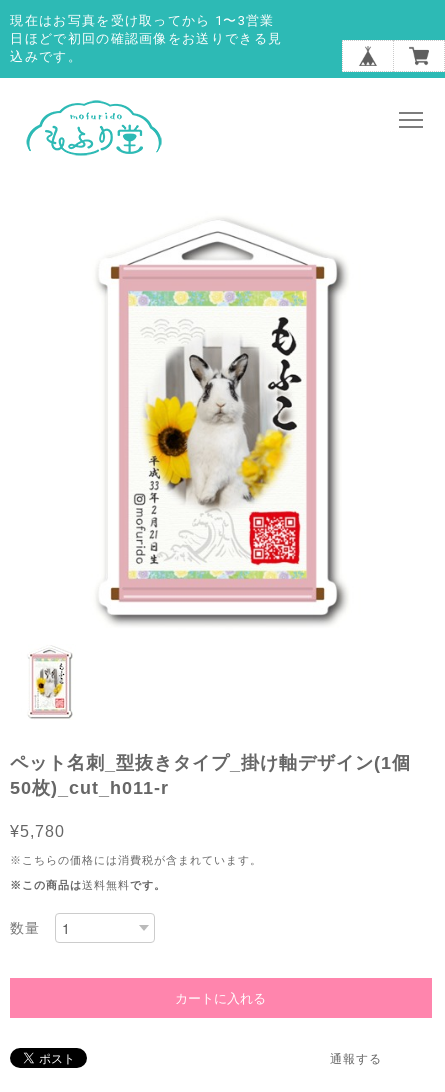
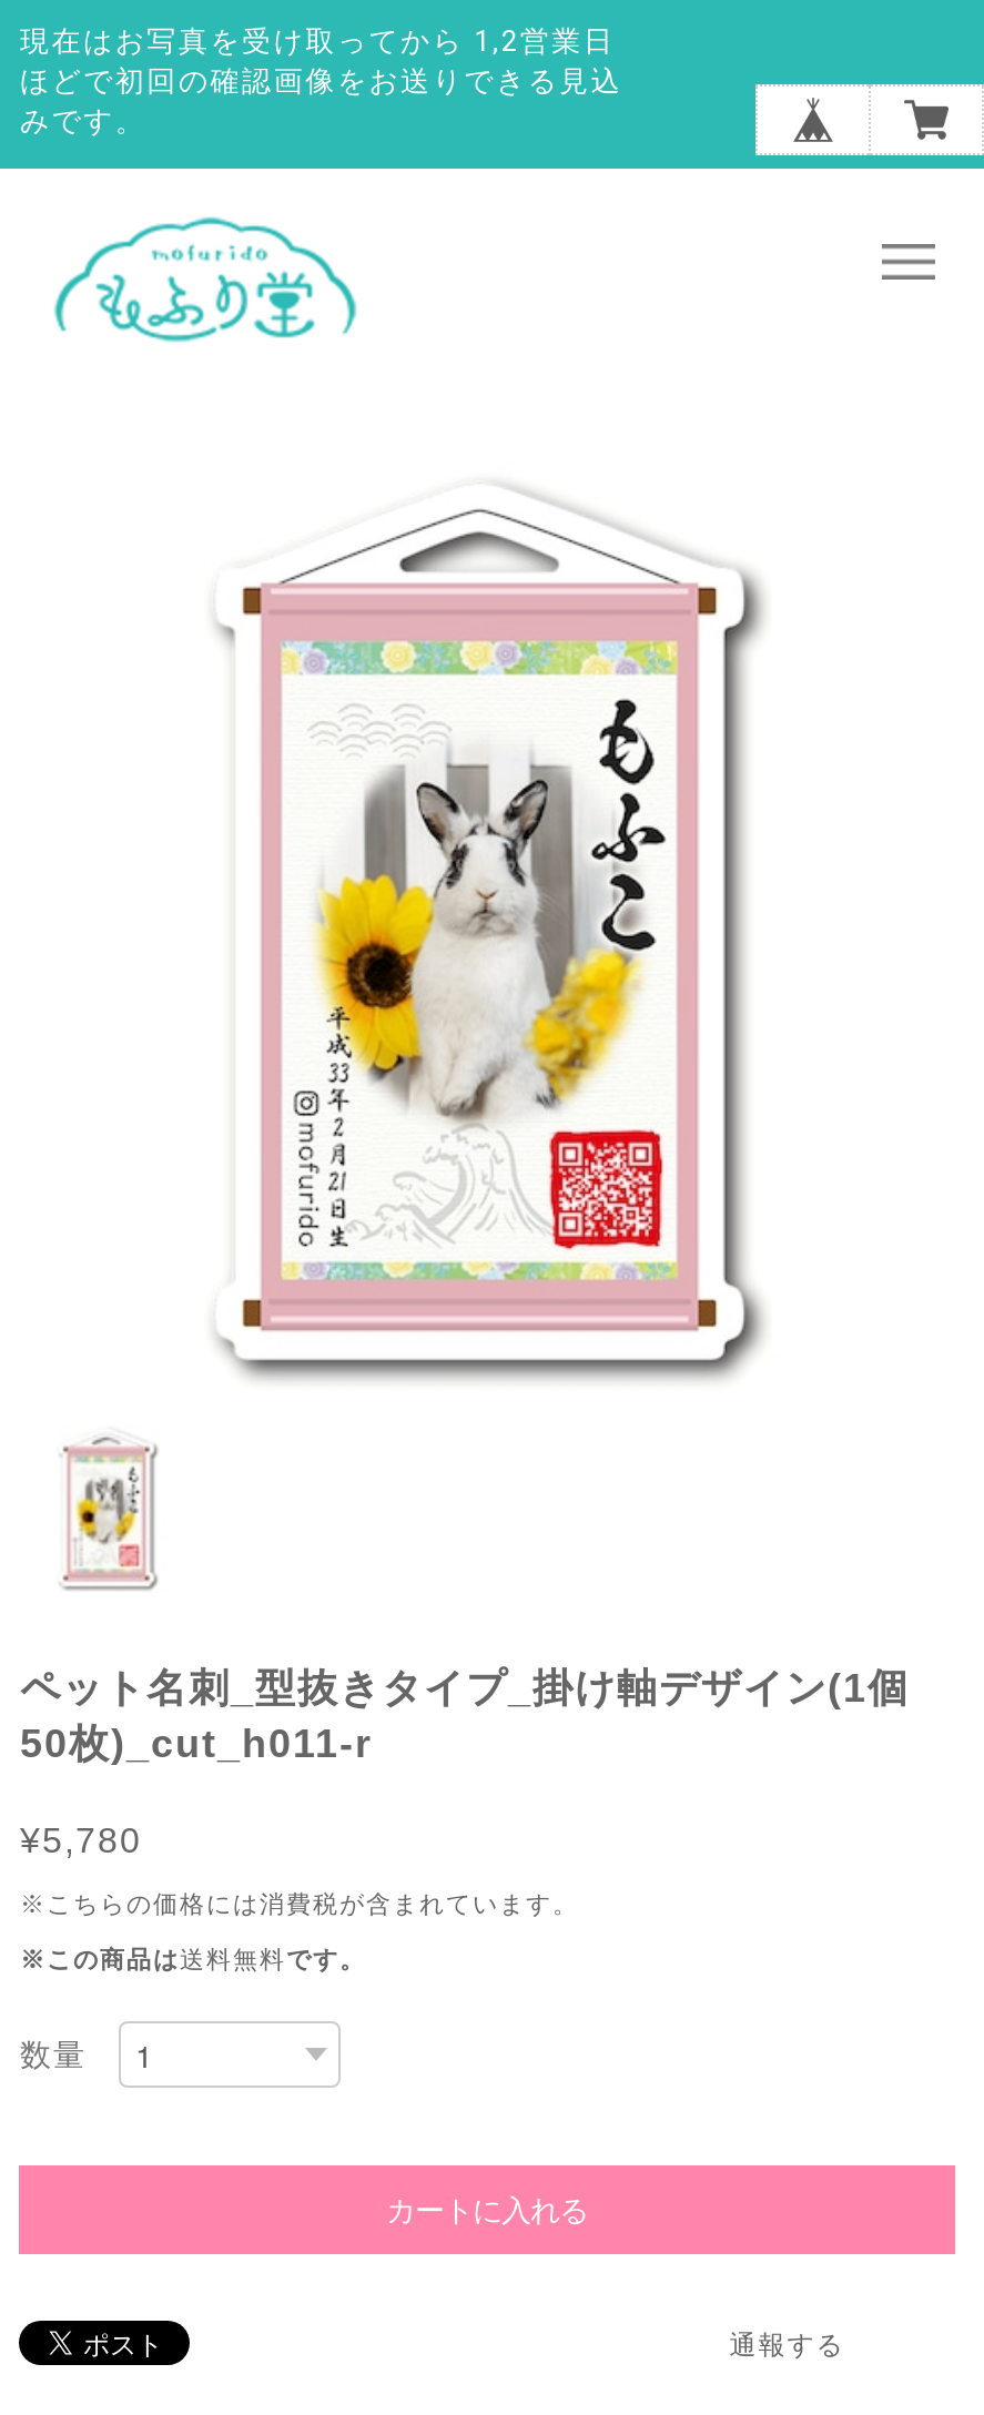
[10,13,282,64] 現在はお写真を受け取ってから 1〜3営業 | 日ほどで初回の確認画像をお送りできる見 | 込みです。 -> [20,24,623,138] 現在はお写真を受け取ってから 1,2営業日 | ほどで初回の確認画像をお送りできる見込 | みです。

